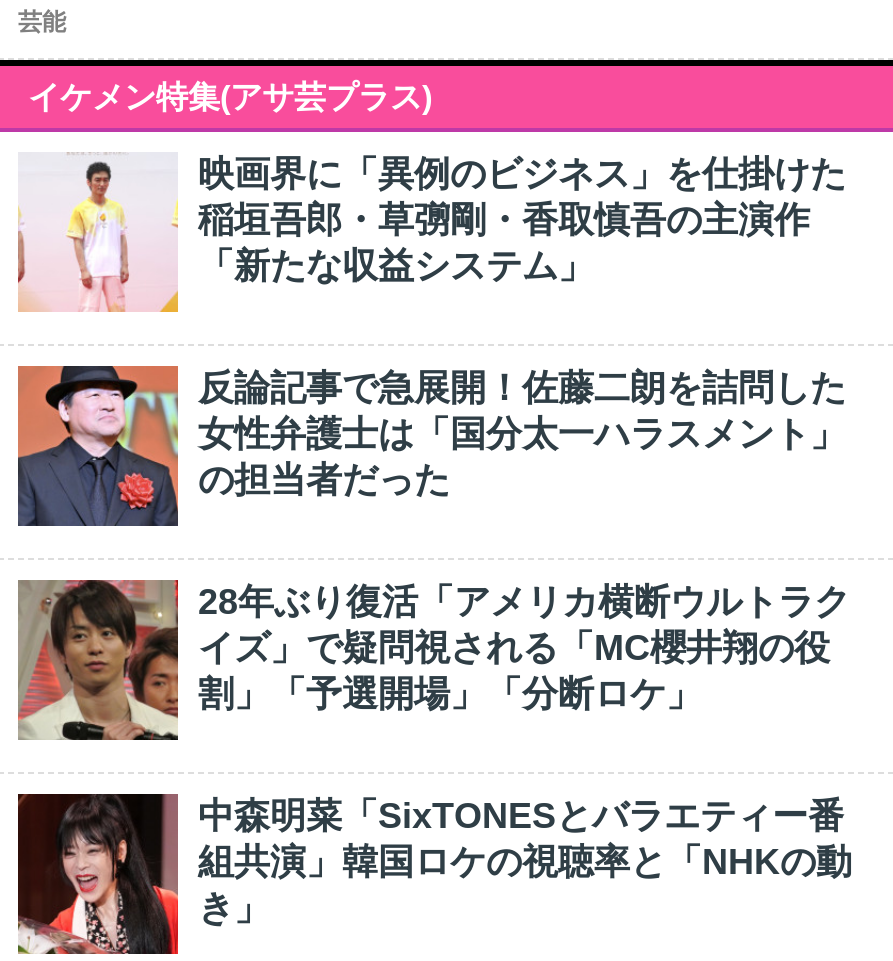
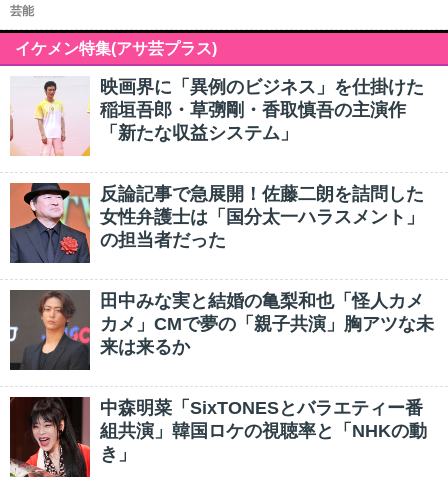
[16,580,850,742] [image] | 28年ぶり復活「アメリカ横断ウルトラク | イズ」で疑問視される「MC櫻井翔の役 | 割」「予選開場」「分断ロケ」 -> [9,290,434,371] [image] | 田中みな実と結婚の亀梨和也「怪人カメ | カメ」CMで夢の「親子共演」胸アツな未 | 来は来るか

